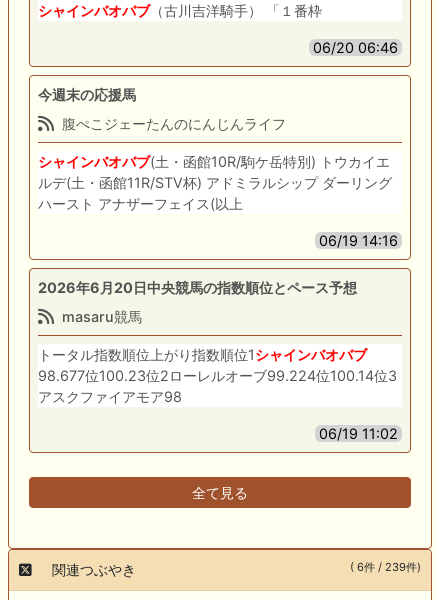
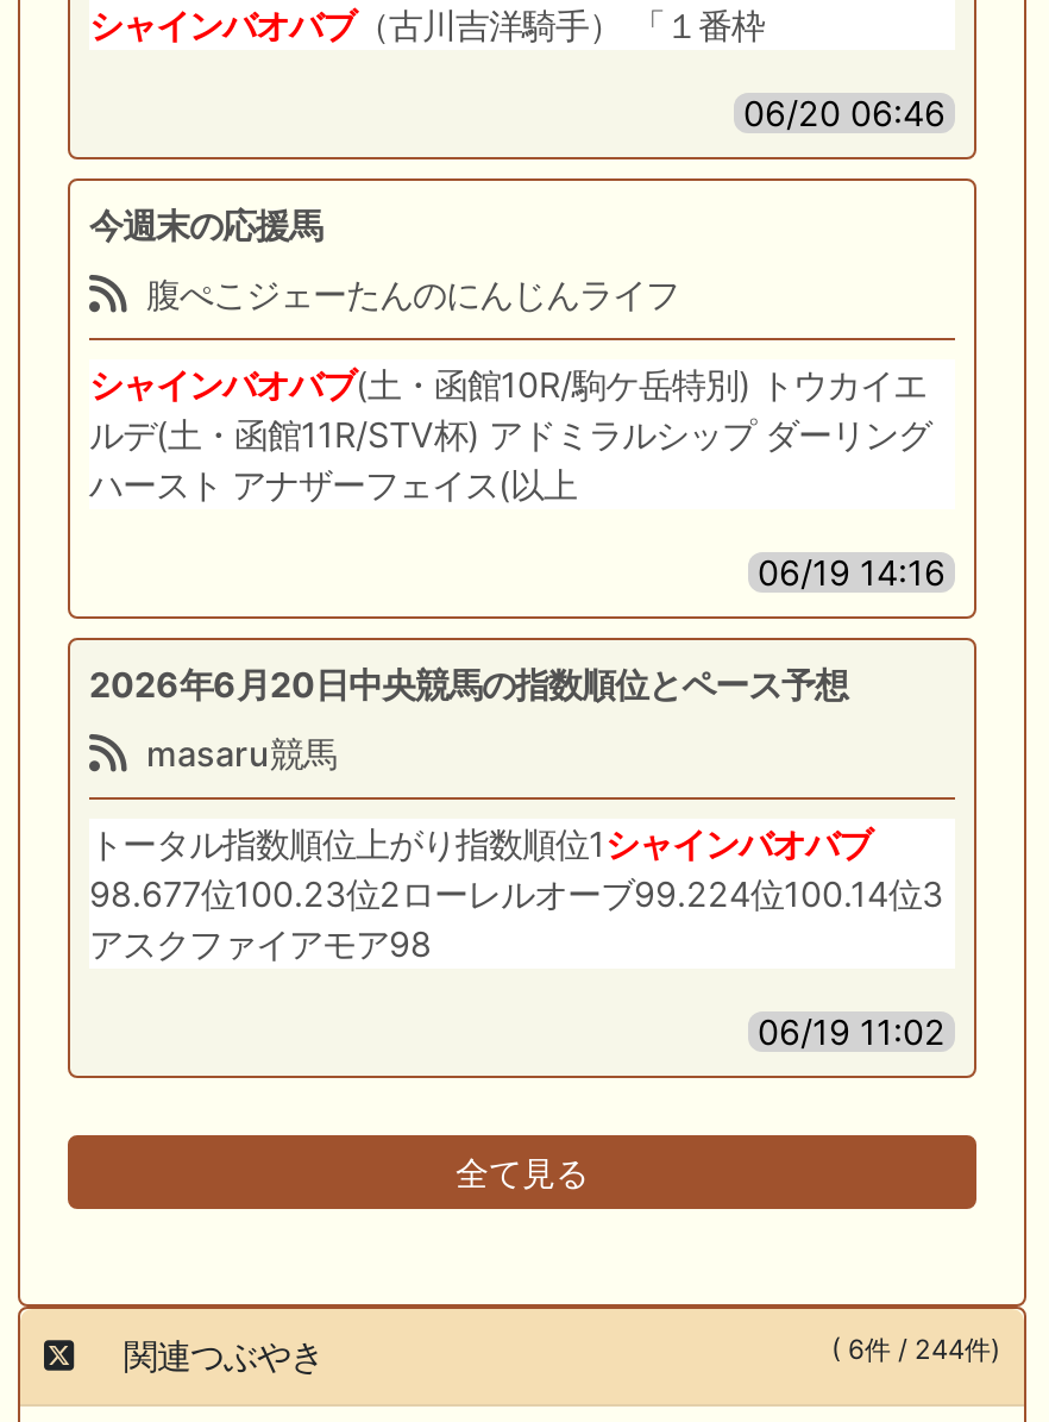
[350,560,421,574] ( 6件 / 239件) -> [831,1333,1000,1366] ( 6件 / 244件)

